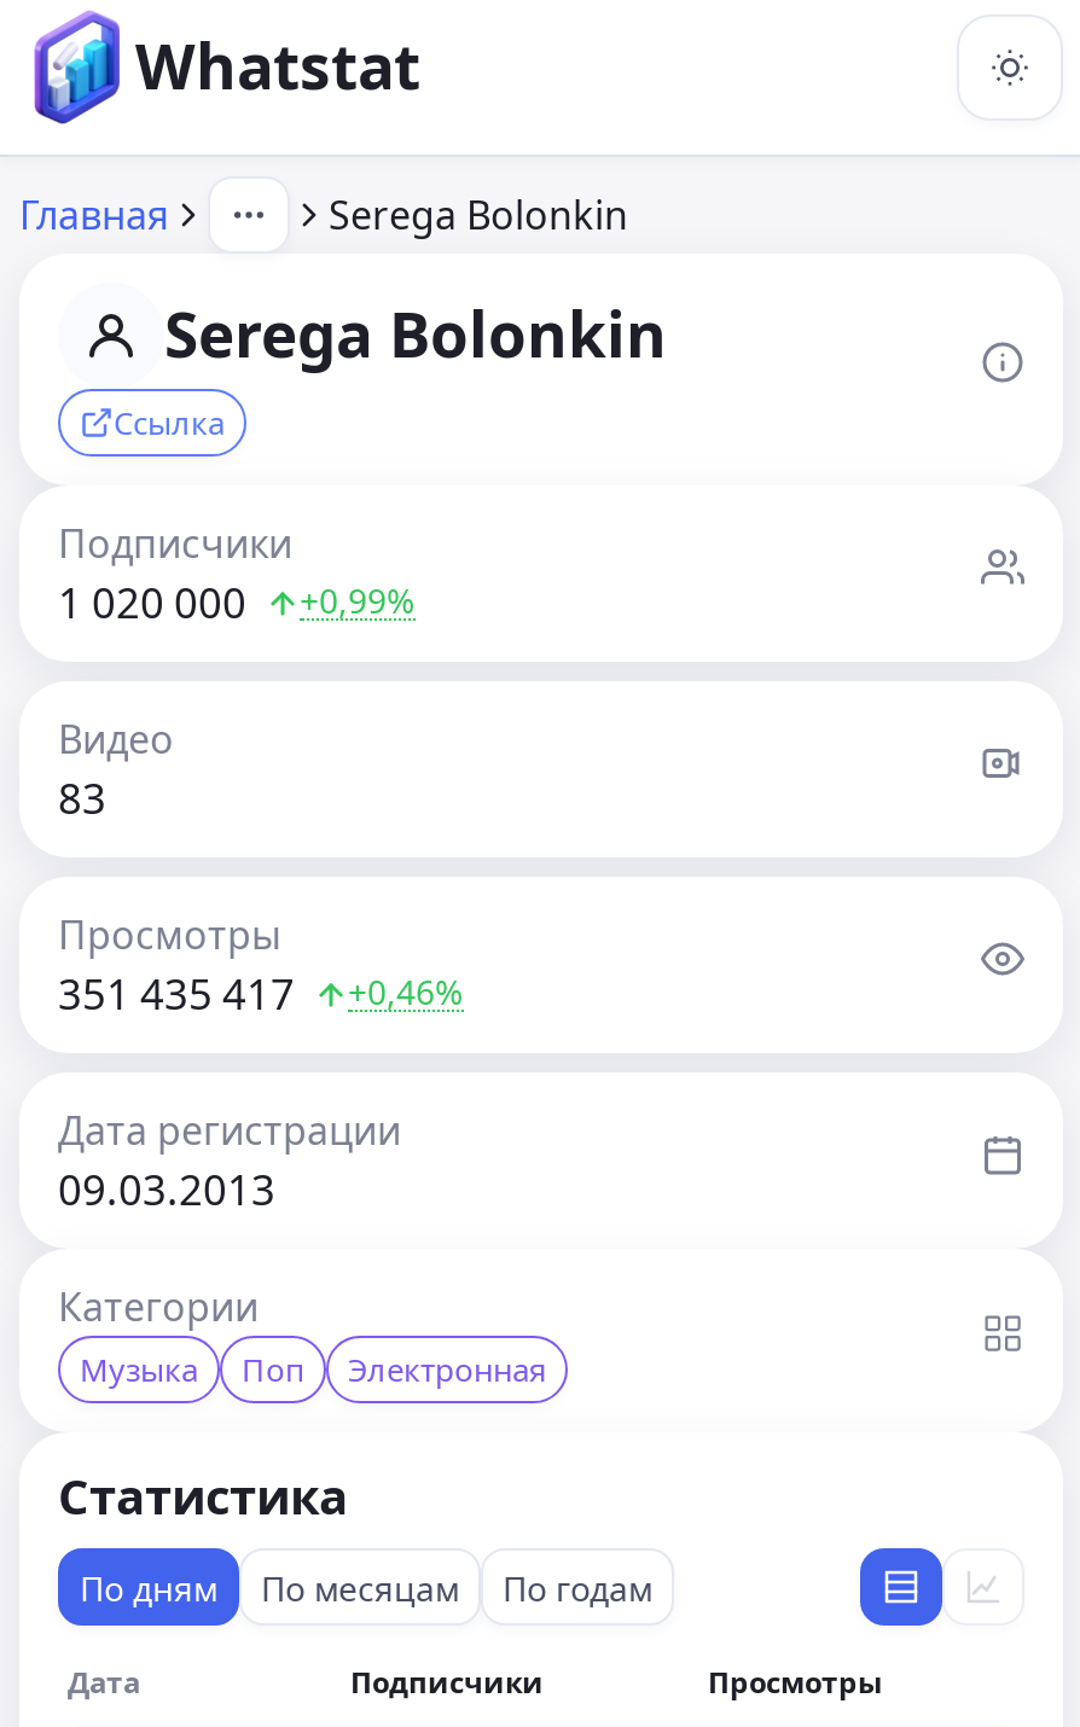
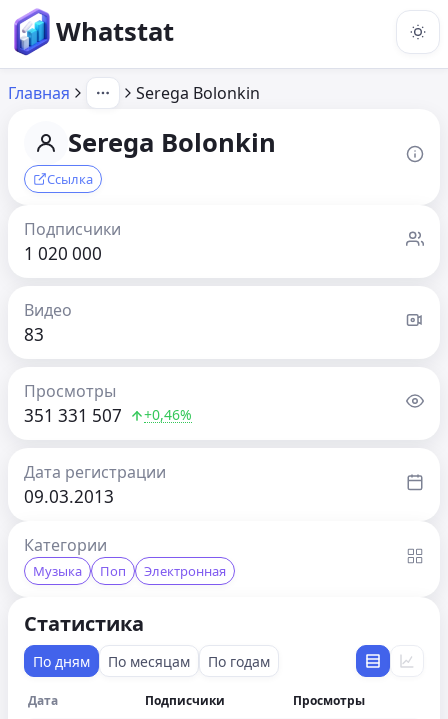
[300,577,416,623] +0,99% -> none
[58,966,464,1022] 351 435 417 +0,46% -> [24,404,192,427] 351 331 507 +0,46%

